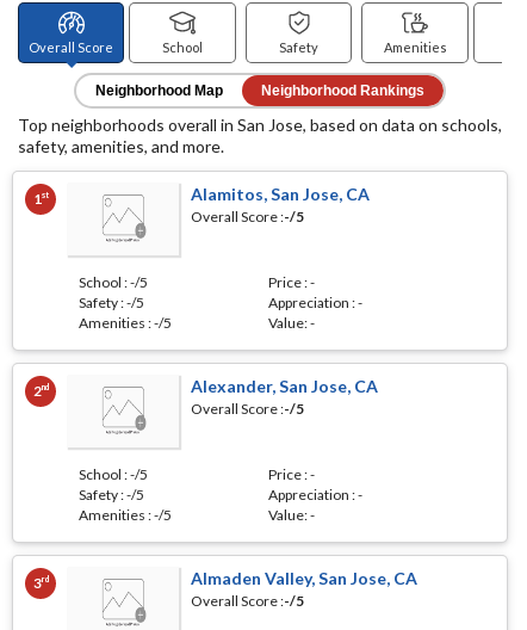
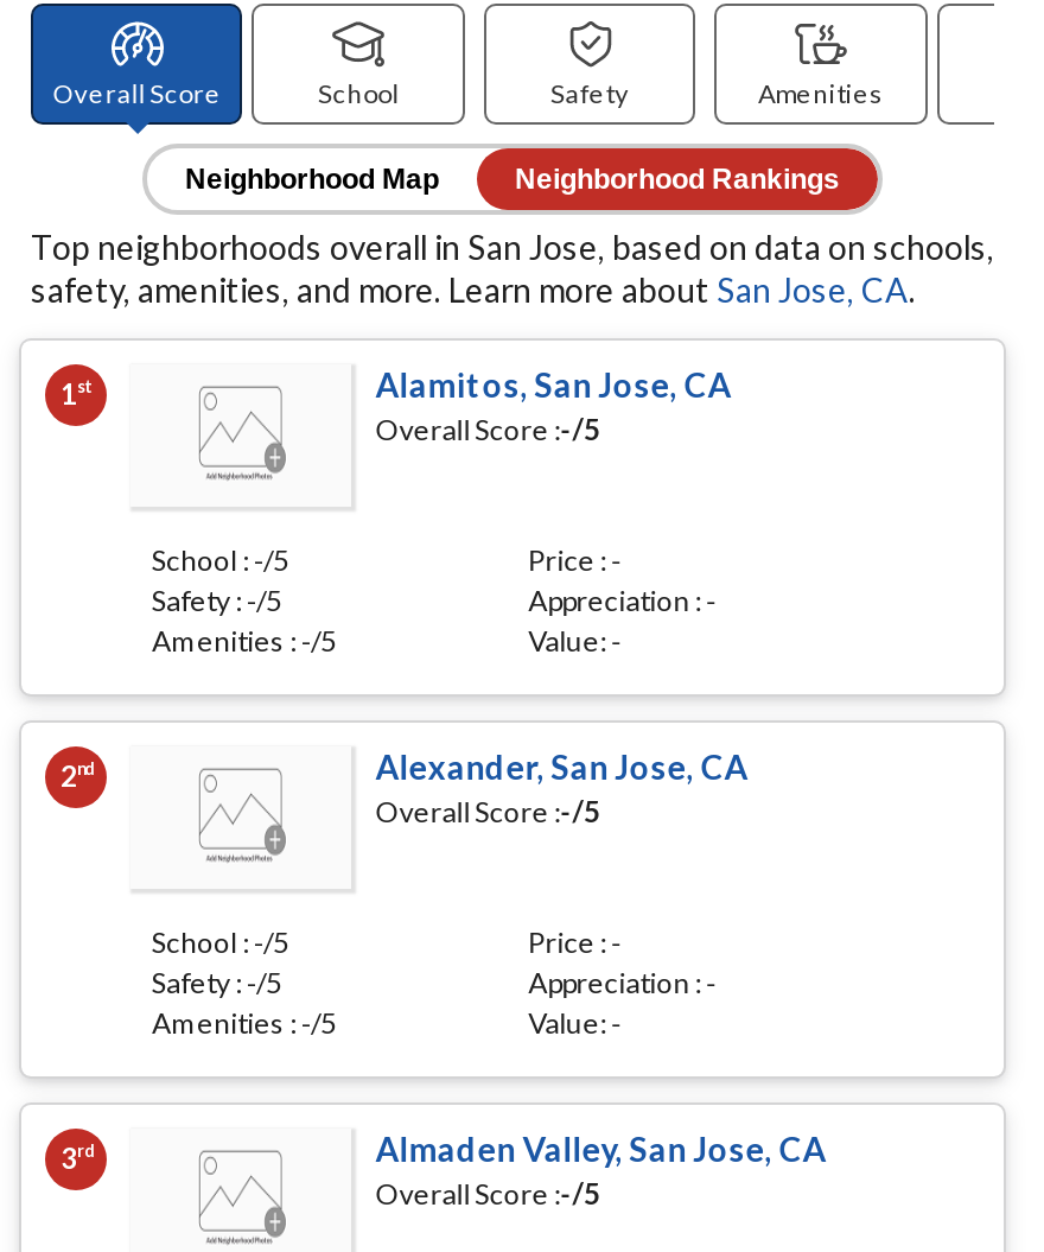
[18,136,224,157] safety, amenities, and more. -> [31,270,916,310] safety, amenities, and more. Learn more about San Jose, CA.

